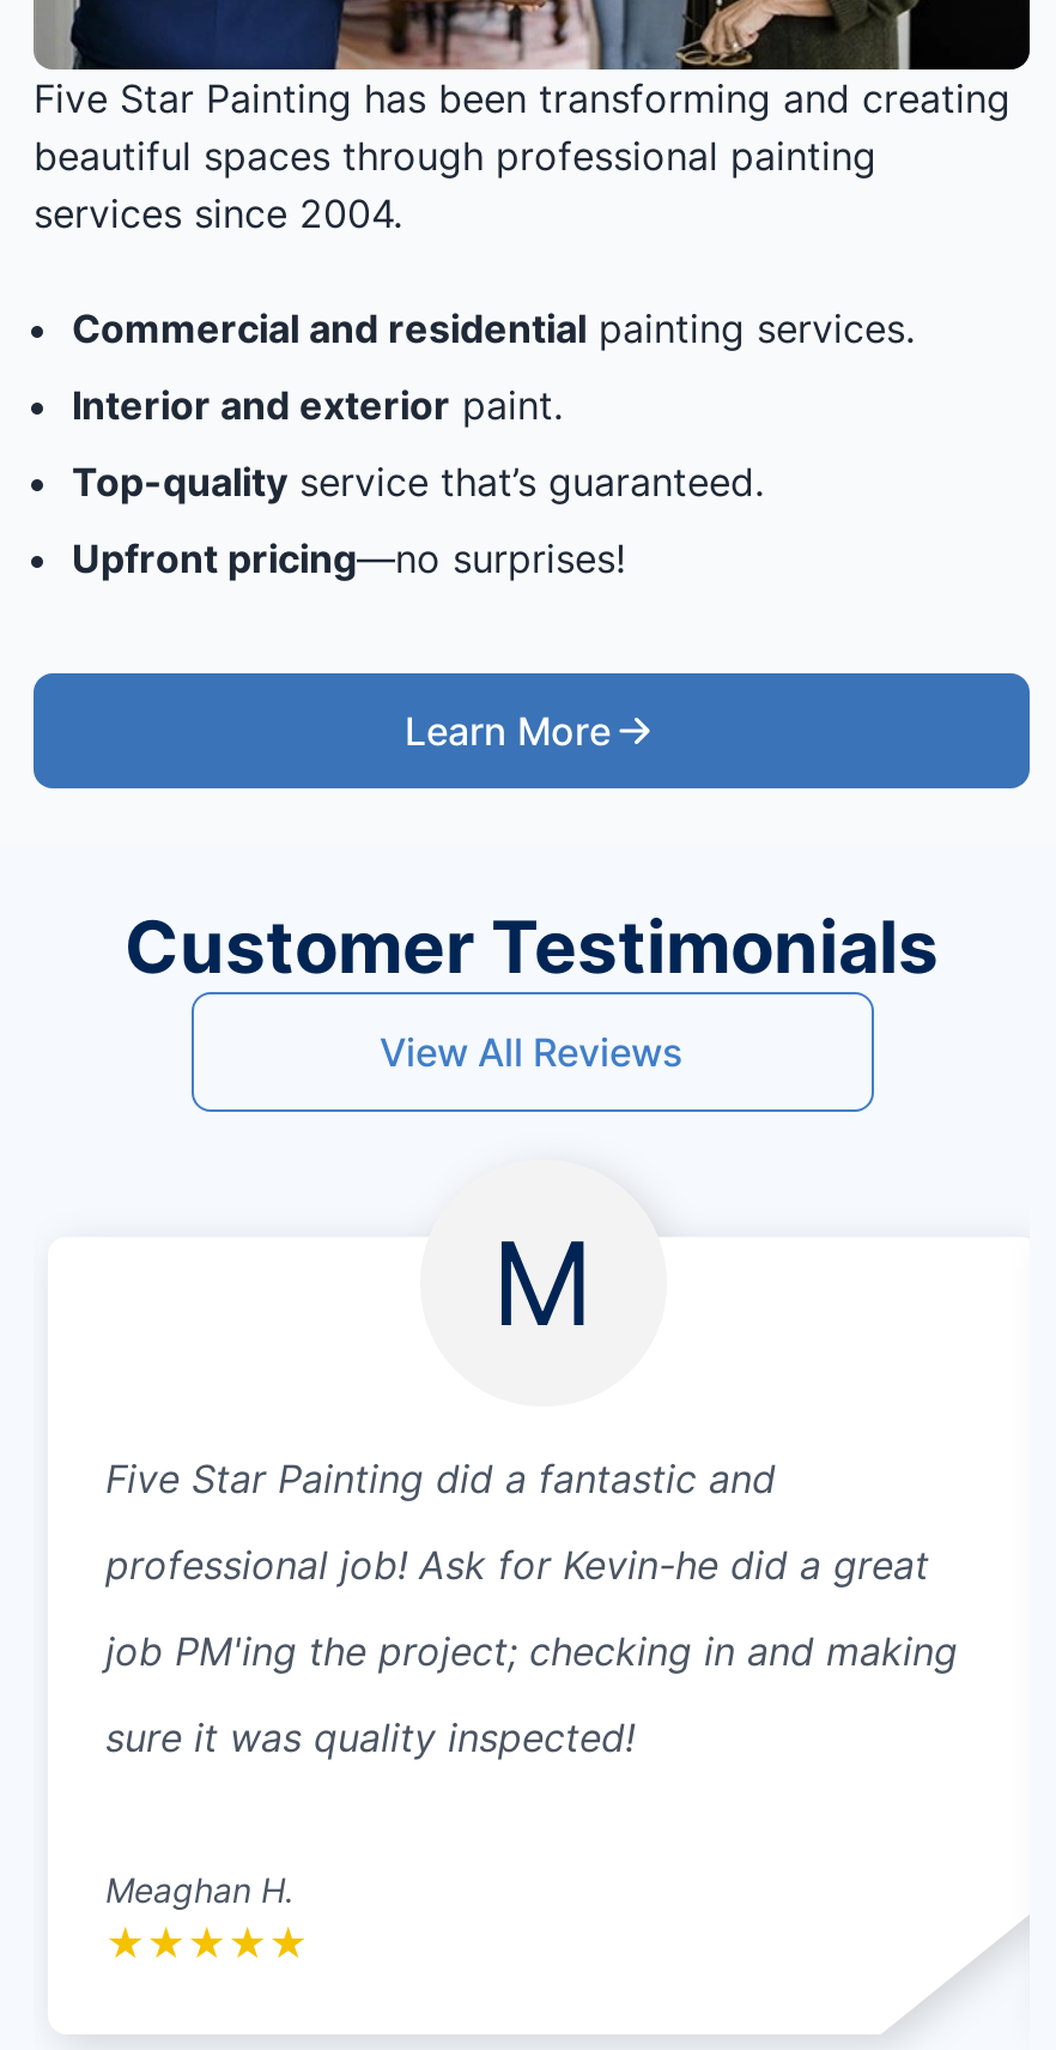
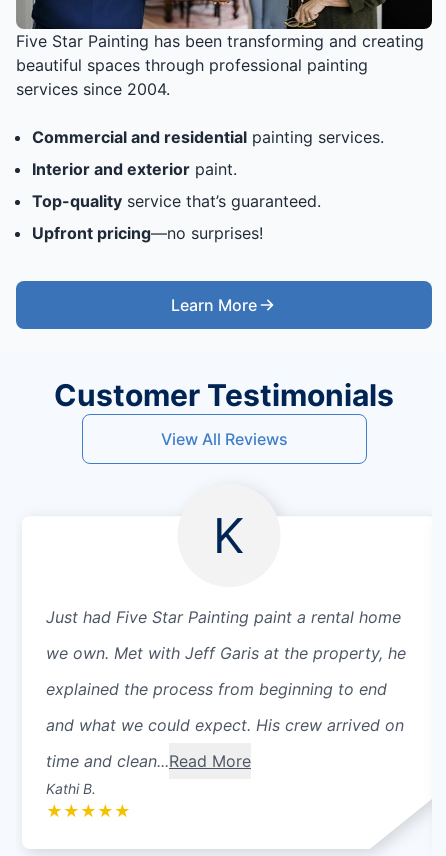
[492,1212,595,1353] M -> [213,506,244,565] K
[105,1455,776,1503] Five Star Painting did a fantastic and -> [46,607,401,627] Just had Five Star Painting paint a rental home
[105,1542,929,1589] professional job! Ask for Kevin-he did a great -> [46,643,406,663] we own. Met with Jeff Garis at the property, he
[105,1628,958,1676] job PM'ing the project; checking in and making -> [46,679,387,699] explained the process from beginning to end
[105,1714,635,1762] sure it was quality inspected! -> [46,715,404,735] and what we could expect. His crew arrived on
[105,1870,295,1911] Meaghan H. -> [46,751,251,797] time and clean...Read More | Kathi B.

